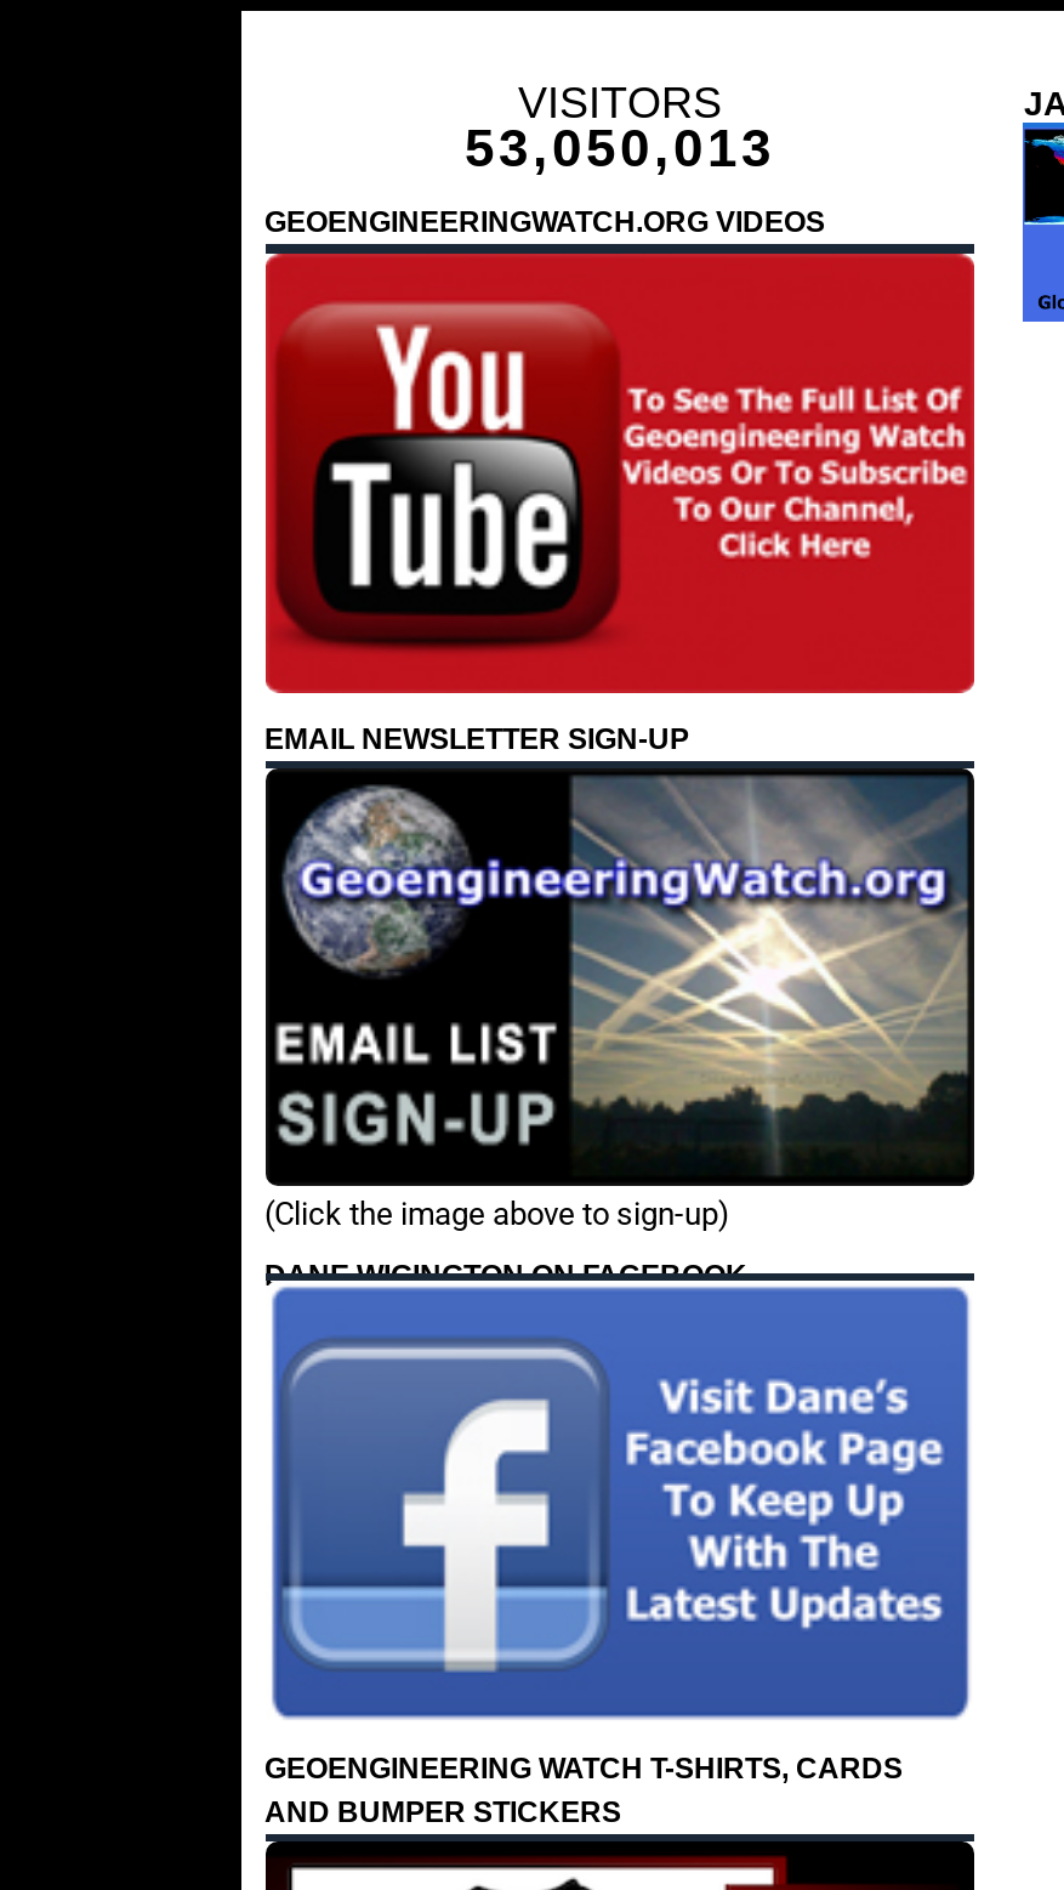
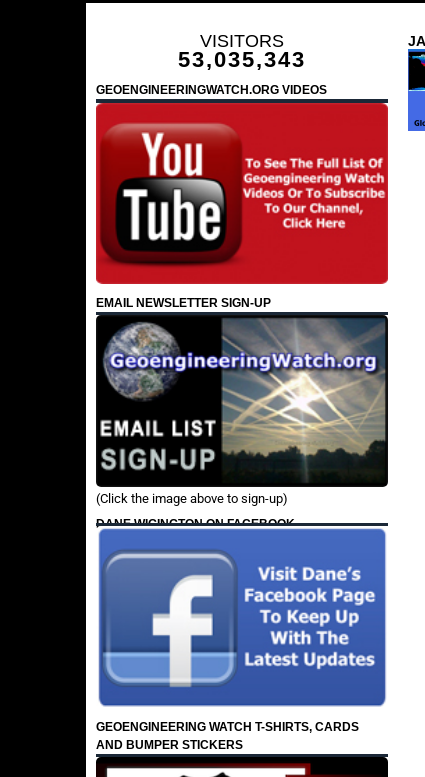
[465,118,775,178] 53,050,013 -> [178,47,306,72] 53,035,343

